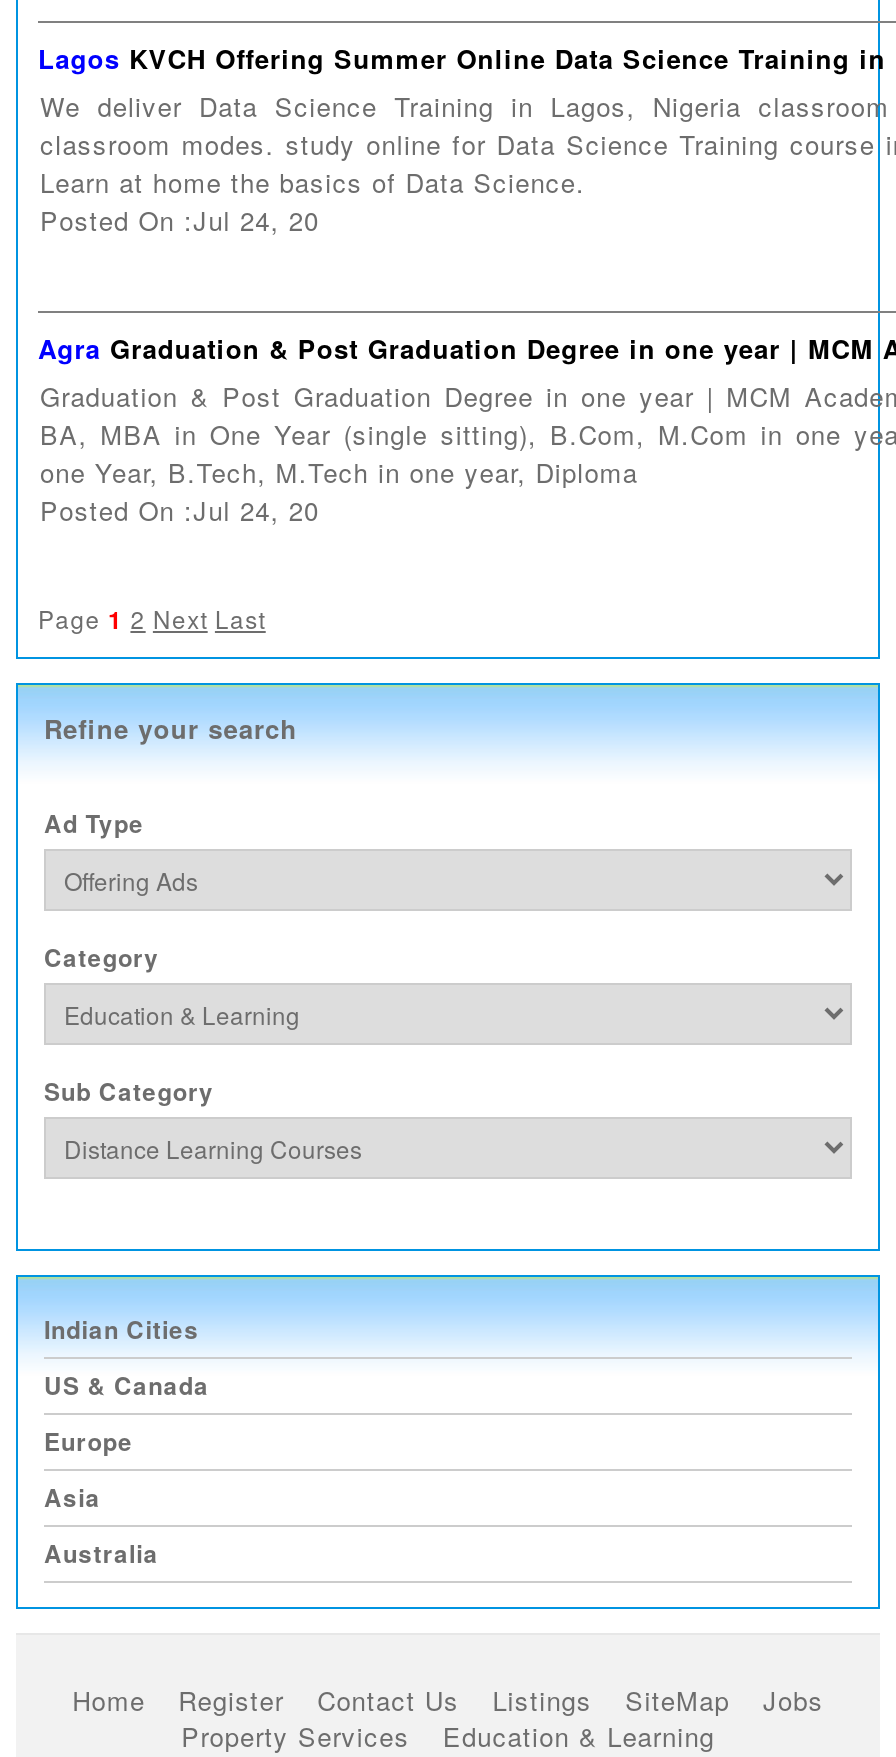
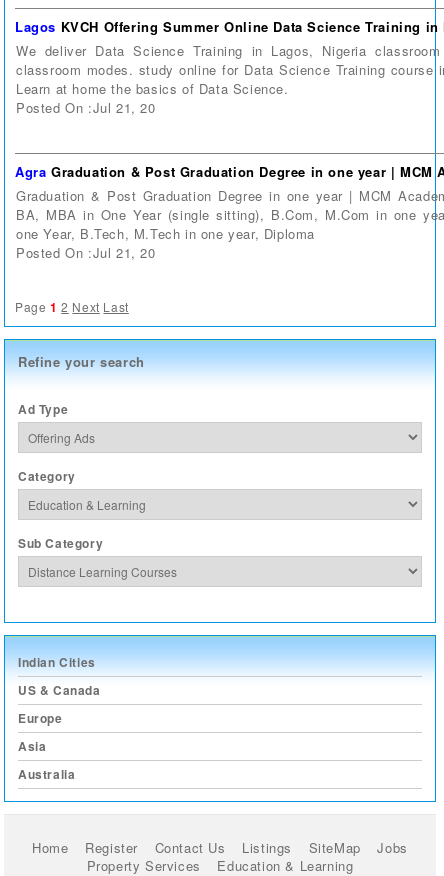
[40,200,319,238] Posted On :Jul 24, 20 -> [16,98,156,117] Posted On :Jul 21, 20
[40,490,319,528] Posted On :Jul 24, 20 -> [16,243,156,262] Posted On :Jul 21, 20

